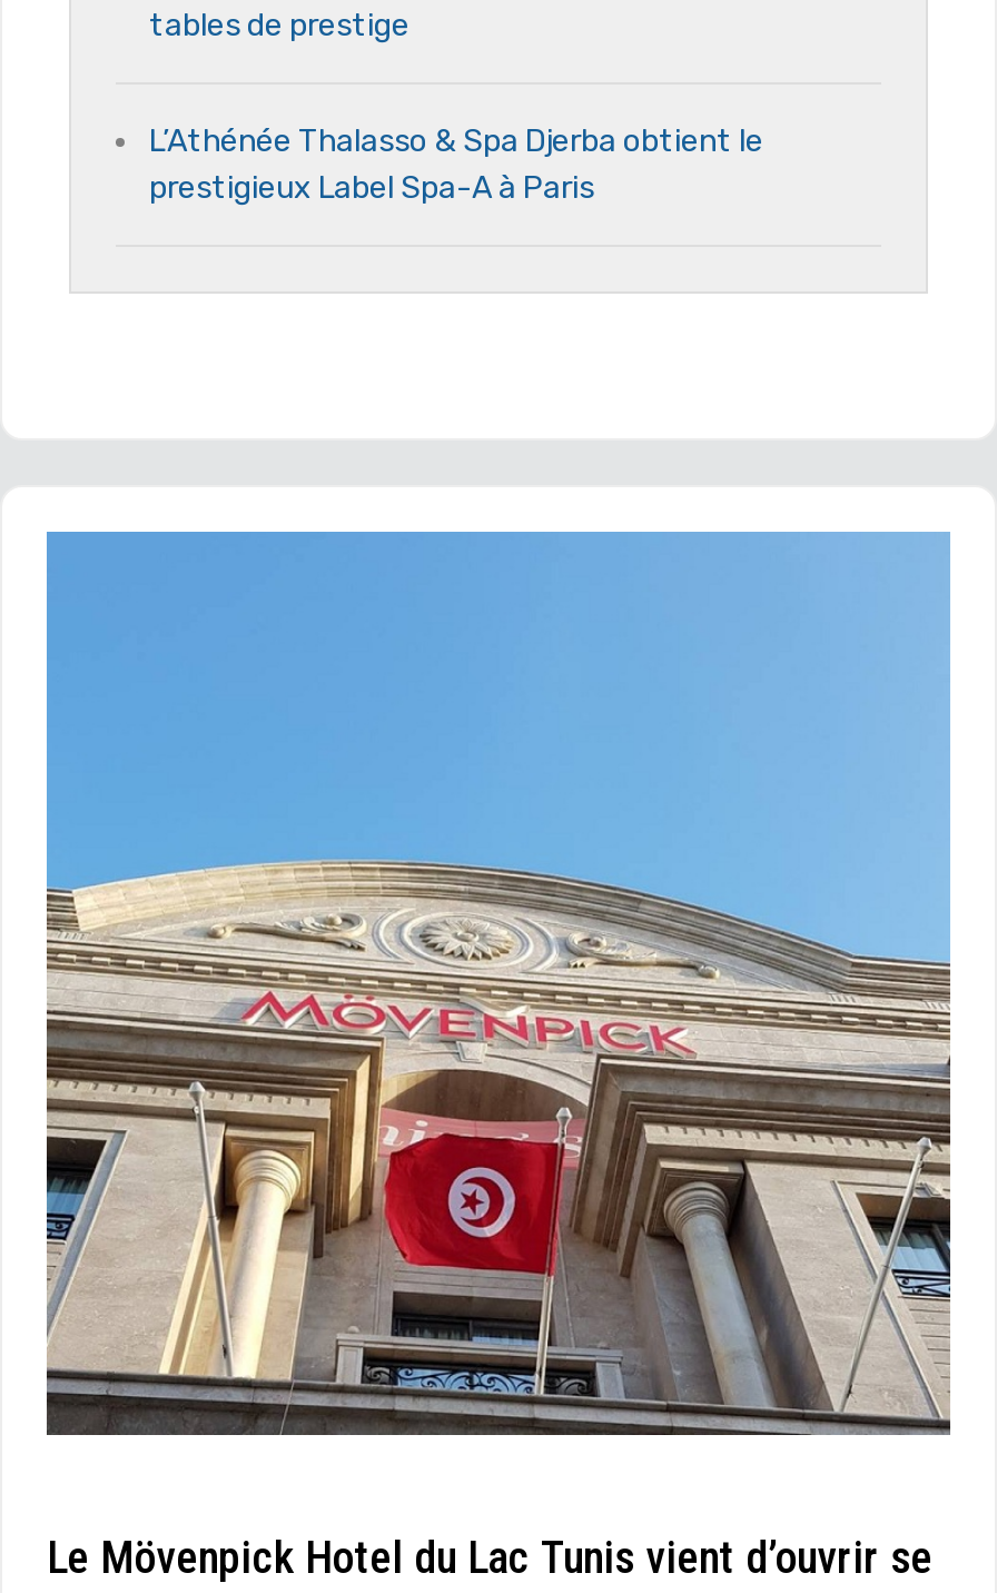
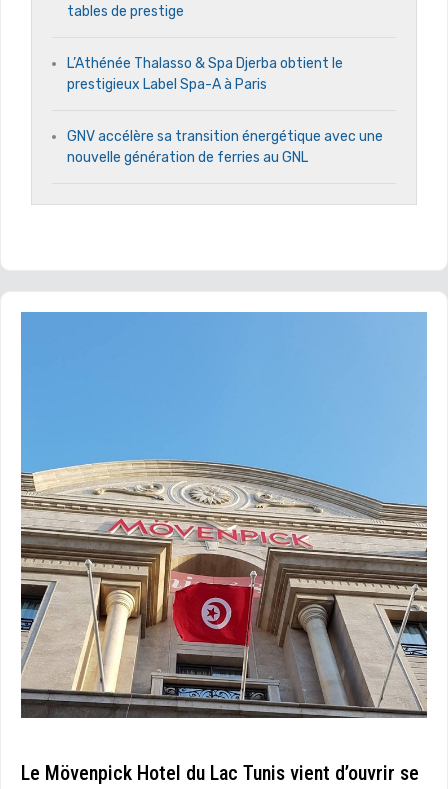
none -> [67,128,383,166] GNV accélère sa transition énergétique avec une | nouvelle génération de ferries au GNL

